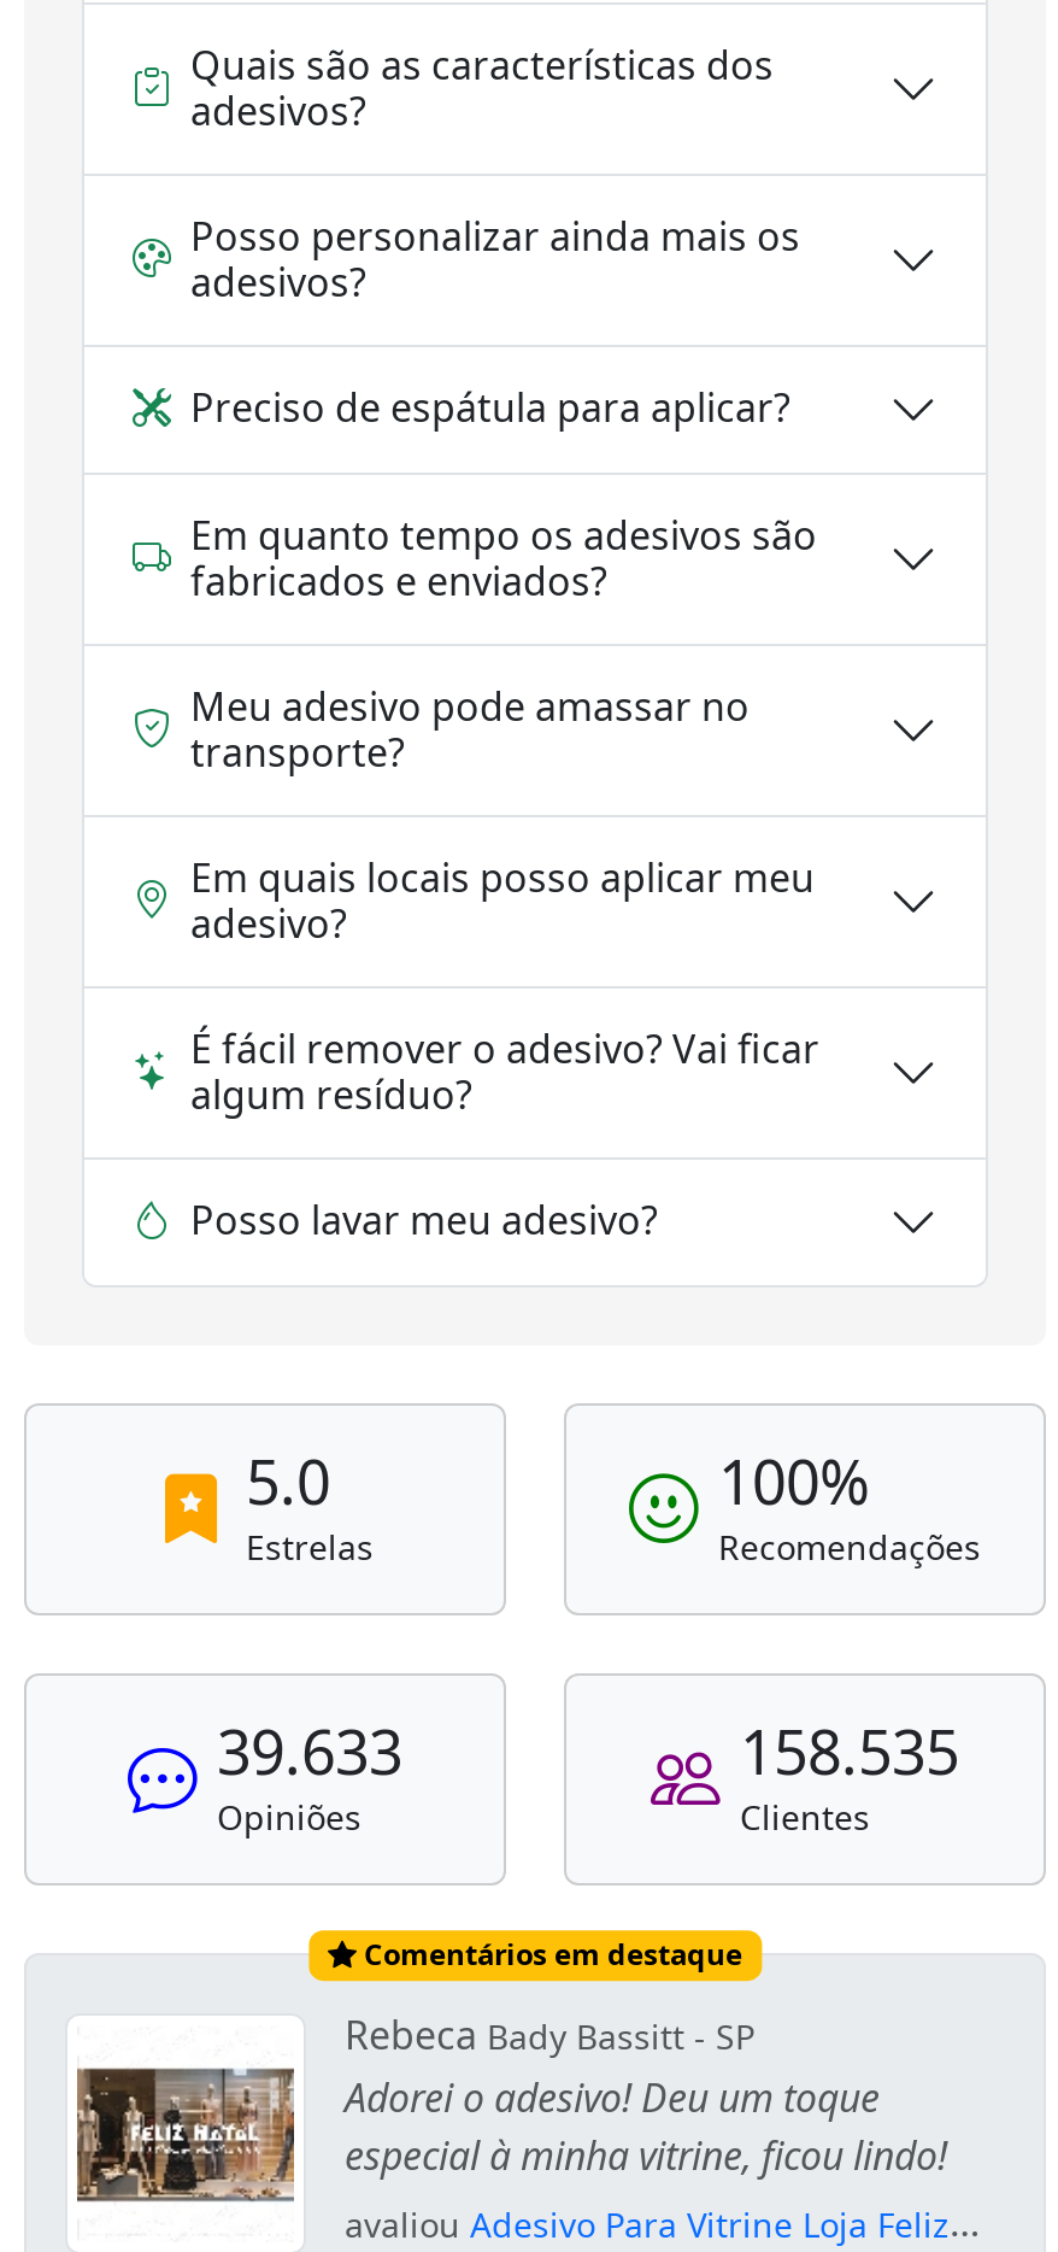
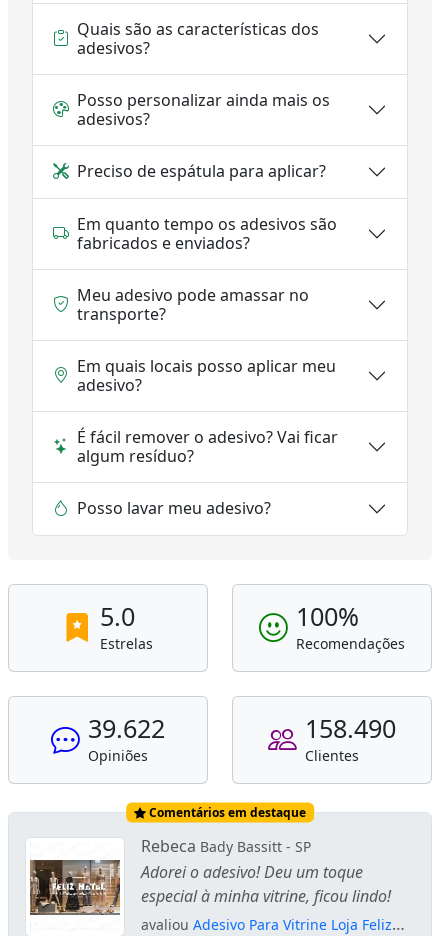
[217,1708,402,1790] 39.633 -> [88,710,165,744] 39.622
[740,1708,959,1790] 158.535 -> [305,710,396,744] 158.490

